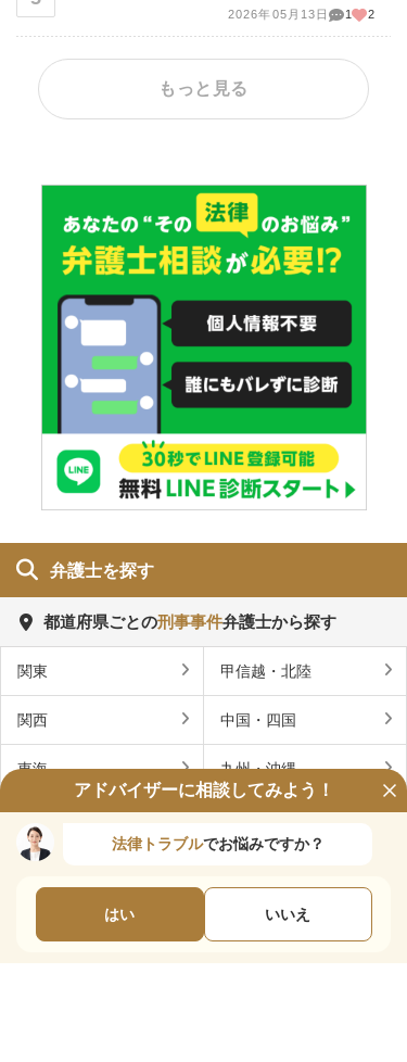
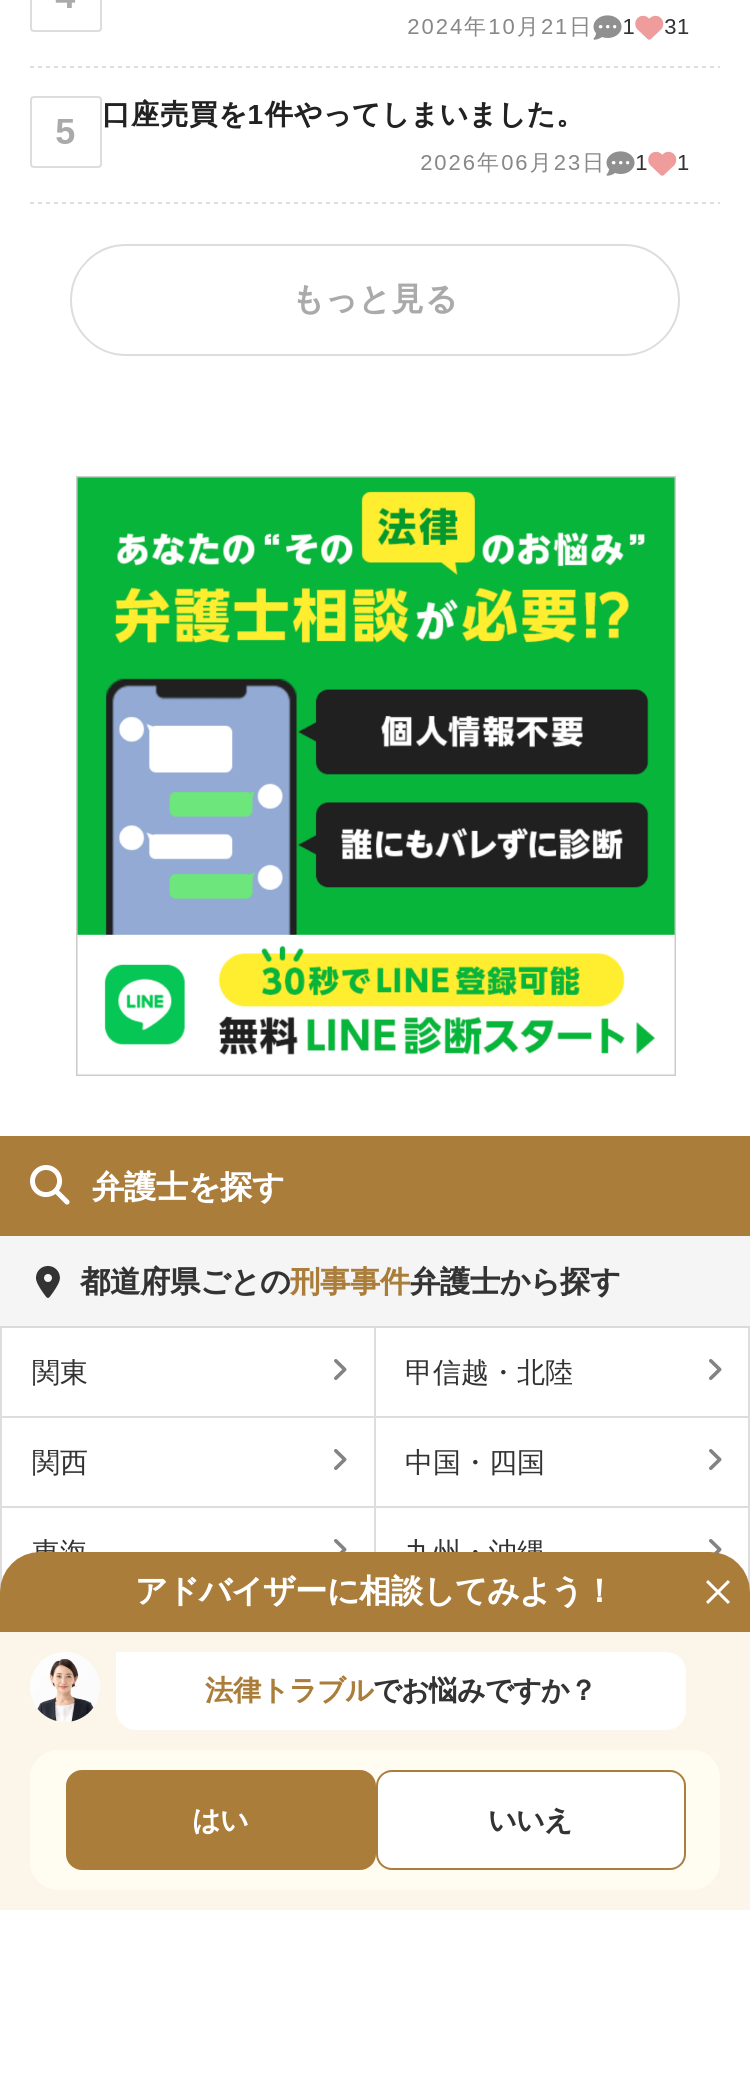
[228,8,329,21] 2026年05月13日 -> [407,14,594,38] 2024年10月21日
[367,8,374,21] 2 -> [102,14,690,174] 31 | 口座売買を1件やってしまいました。 | 2026年06月23日 | 1 | 1

